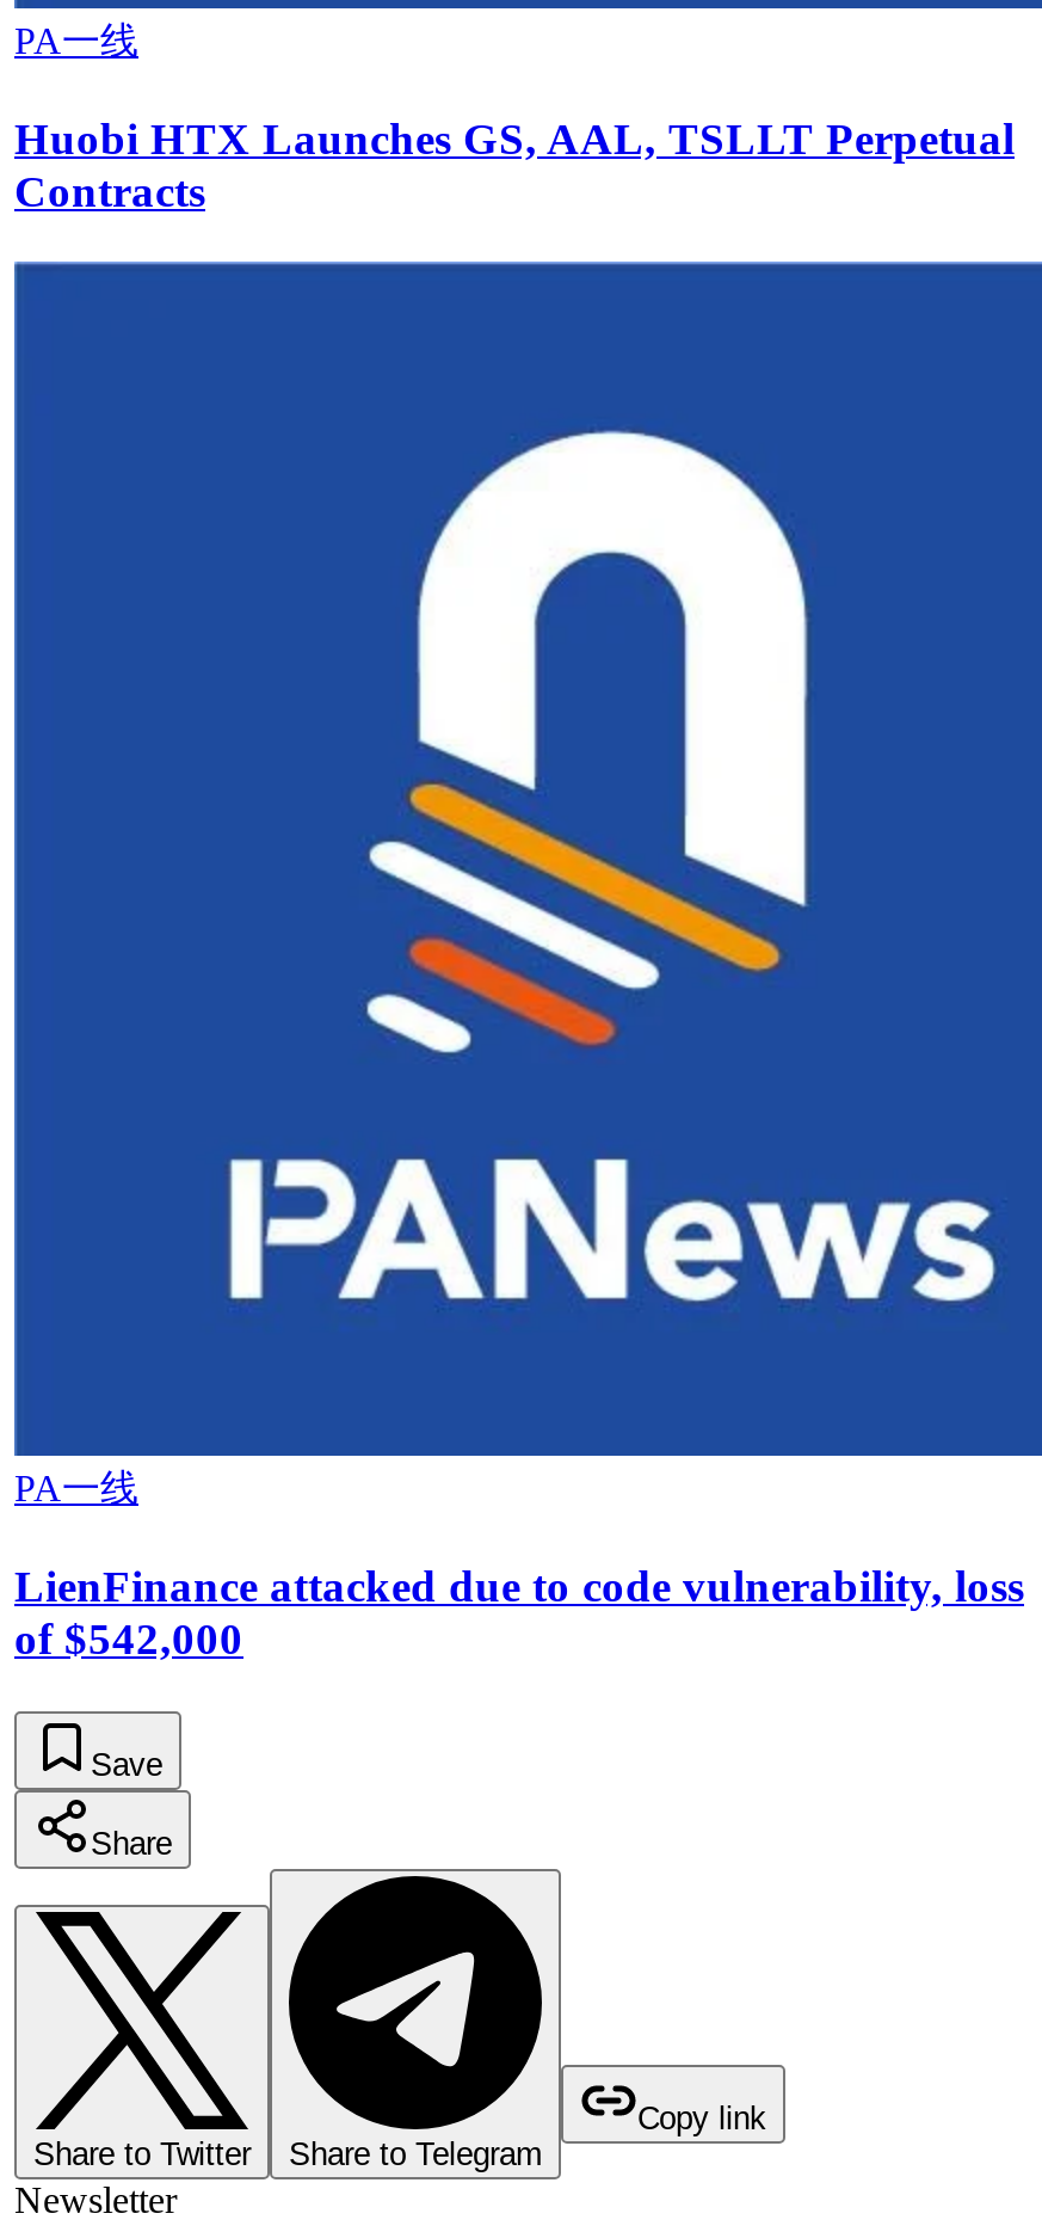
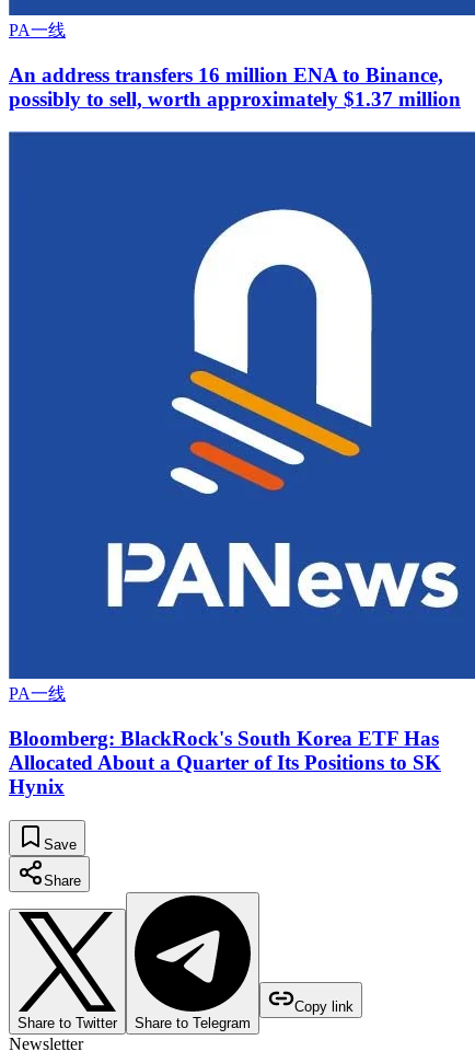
[14,113,1015,215] Huobi HTX Launches GS, AAL, TSLLT Perpetual | Contracts -> [9,63,461,110] An address transfers 16 million ENA to Binance, | possibly to sell, worth approximately $1.37 million
[14,1561,1024,1664] LienFinance attacked due to code vulnerability, loss | of $542,000 -> [9,727,441,798] Bloomberg: BlackRock's South Korea ETF Has | Allocated About a Quarter of Its Positions to SK | Hynix

